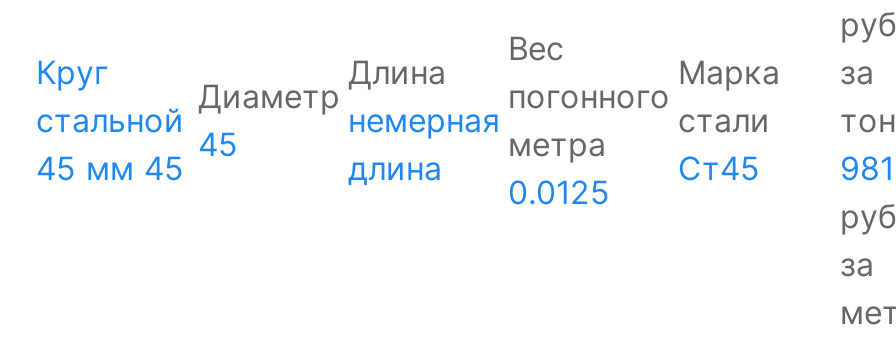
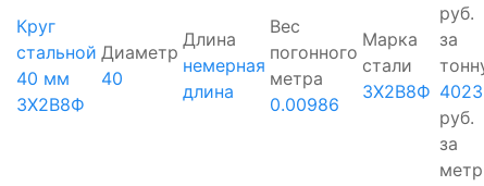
[198,124,238,164] 45 -> [101,67,123,89] 40
[36,148,184,188] 45 мм 45 -> [16,67,85,115] 40 мм | 3Х2В8Ф
[678,148,760,188] Ст45 -> [362,80,431,102] 3Х2В8Ф
[840,148,894,188] 981 -> [439,80,483,102] 4023
[508,172,610,212] 0.0125 -> [270,94,339,115] 0.00986

